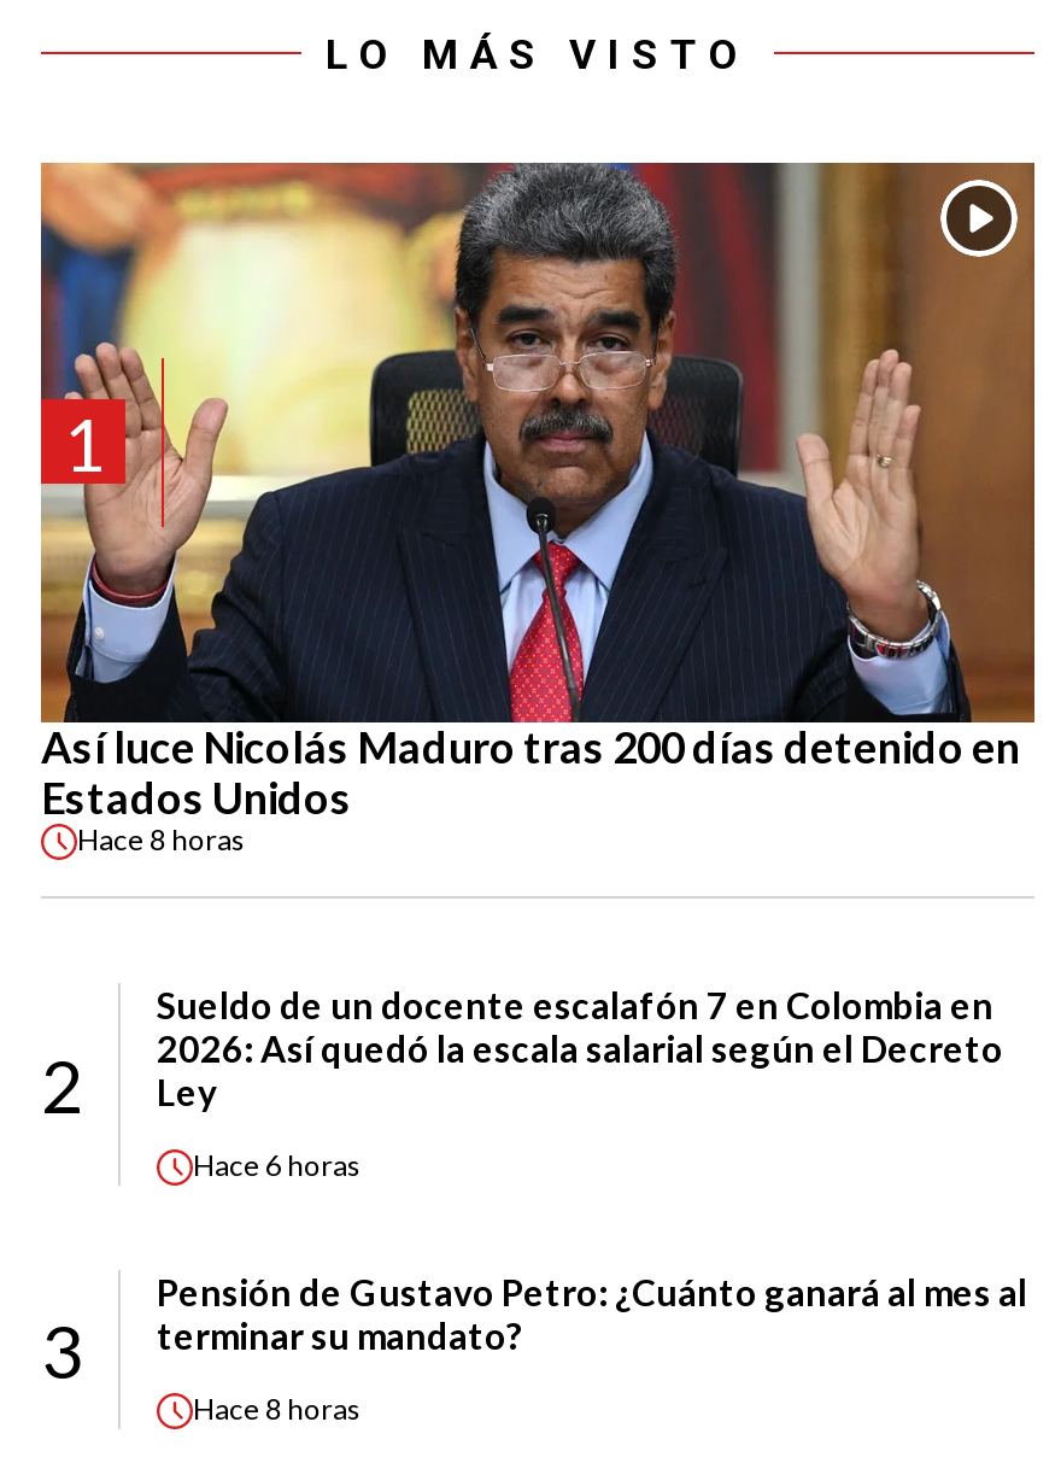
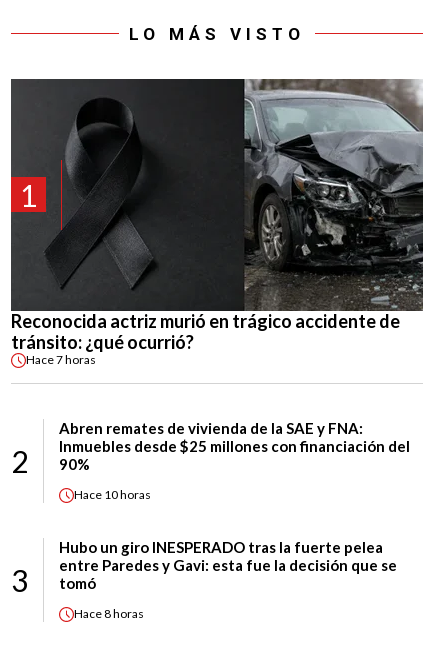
[39,162,1037,859] [image] | Así luce Nicolás Maduro tras 200 días detenido en | Estados Unidos | Hace 8 horas -> [10,78,424,367] [image] | Reconocida actriz murió en trágico accidente de | tránsito: ¿qué ocurrió? | Hace 7 horas
[157,983,1003,1113] Sueldo de un docente escalafón 7 en Colombia en | 2026: Así quedó la escala salarial según el Decreto | Ley -> [59,419,410,473] Abren remates de vivienda de la SAE y FNA: | Inmuebles desde $25 millones con financiación del | 90%
[193,1148,362,1185] Hace 6 horas -> [74,487,151,502] Hace 10 horas
[157,1270,1027,1357] Pensión de Gustavo Petro: ¿Cuánto ganará al mes al | terminar su mandato? -> [59,538,397,592] Hubo un giro INESPERADO tras la fuerte pelea | entre Paredes y Gavi: esta fue la decisión que se | tomó

